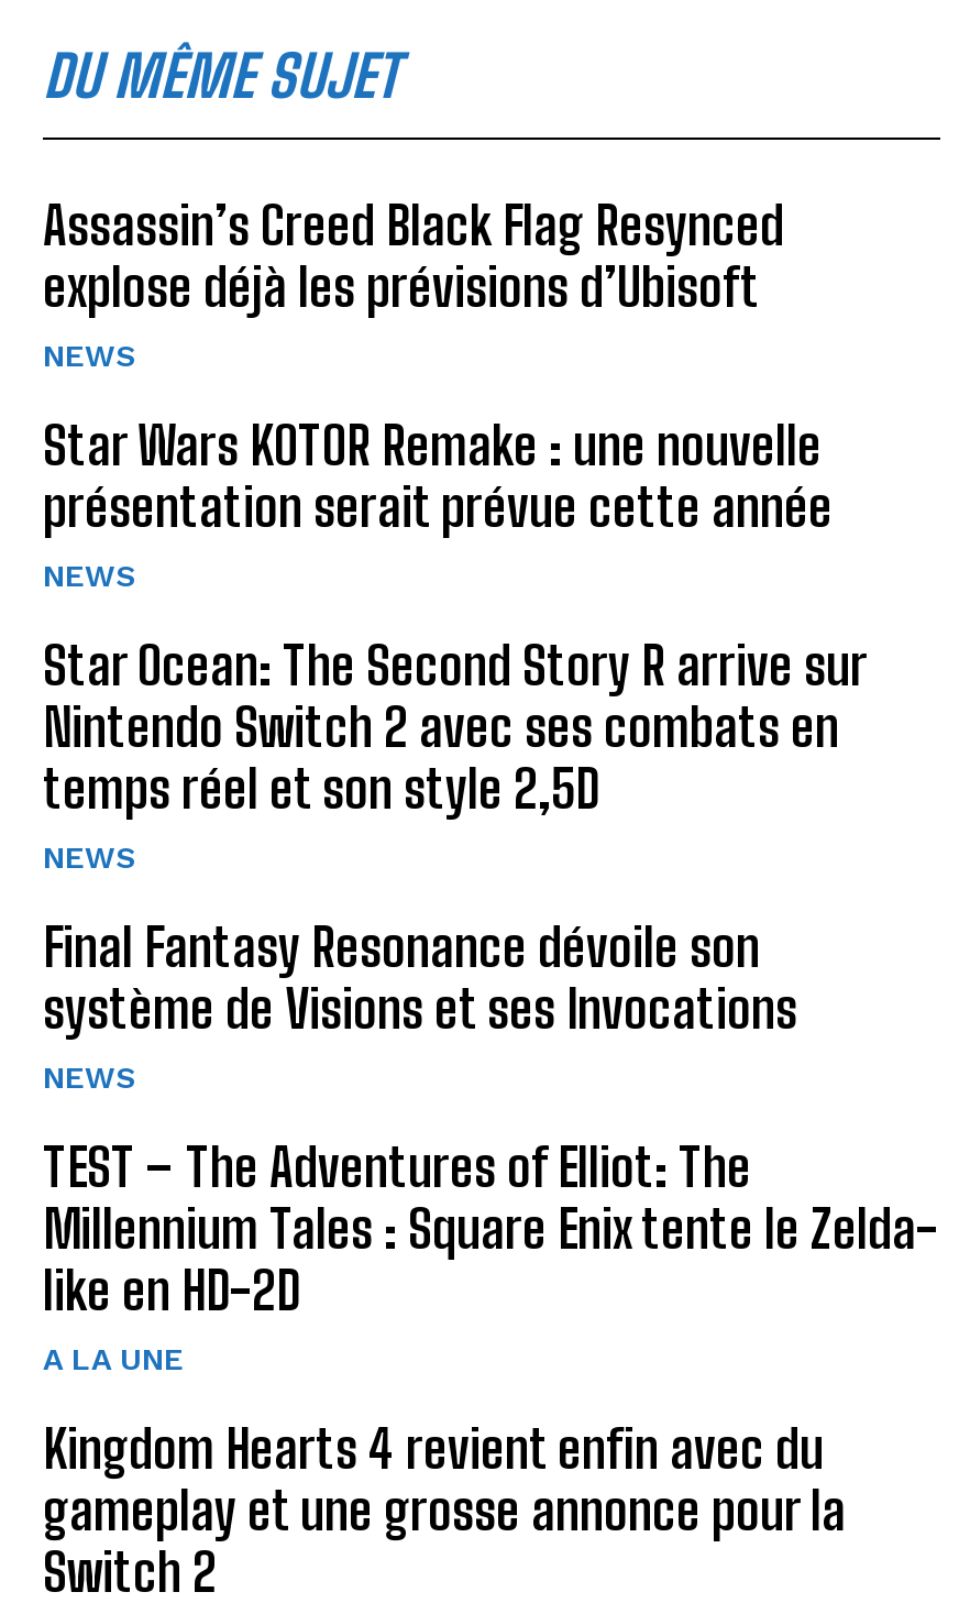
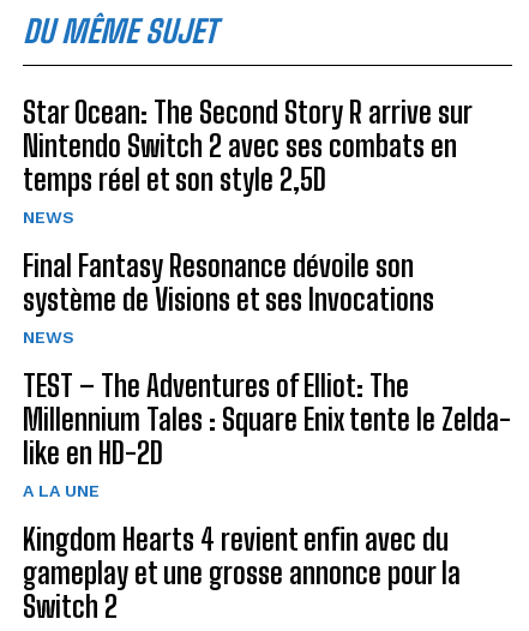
[43,192,833,593] Assassin’s Creed Black Flag Resynced | explose déjà les prévisions d’Ubisoft | NEWS | Star Wars KOTOR Remake : une nouvelle | présentation serait prévue cette année | NEWS -> none

